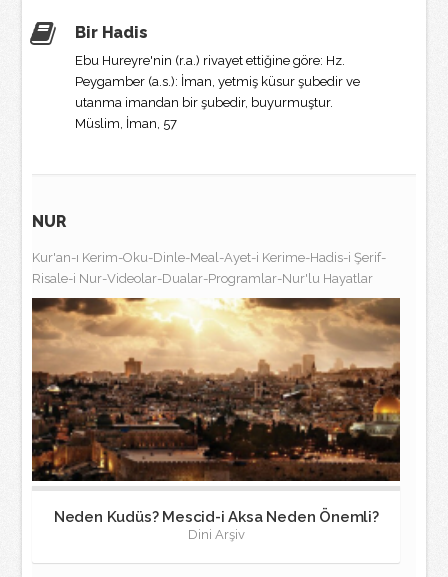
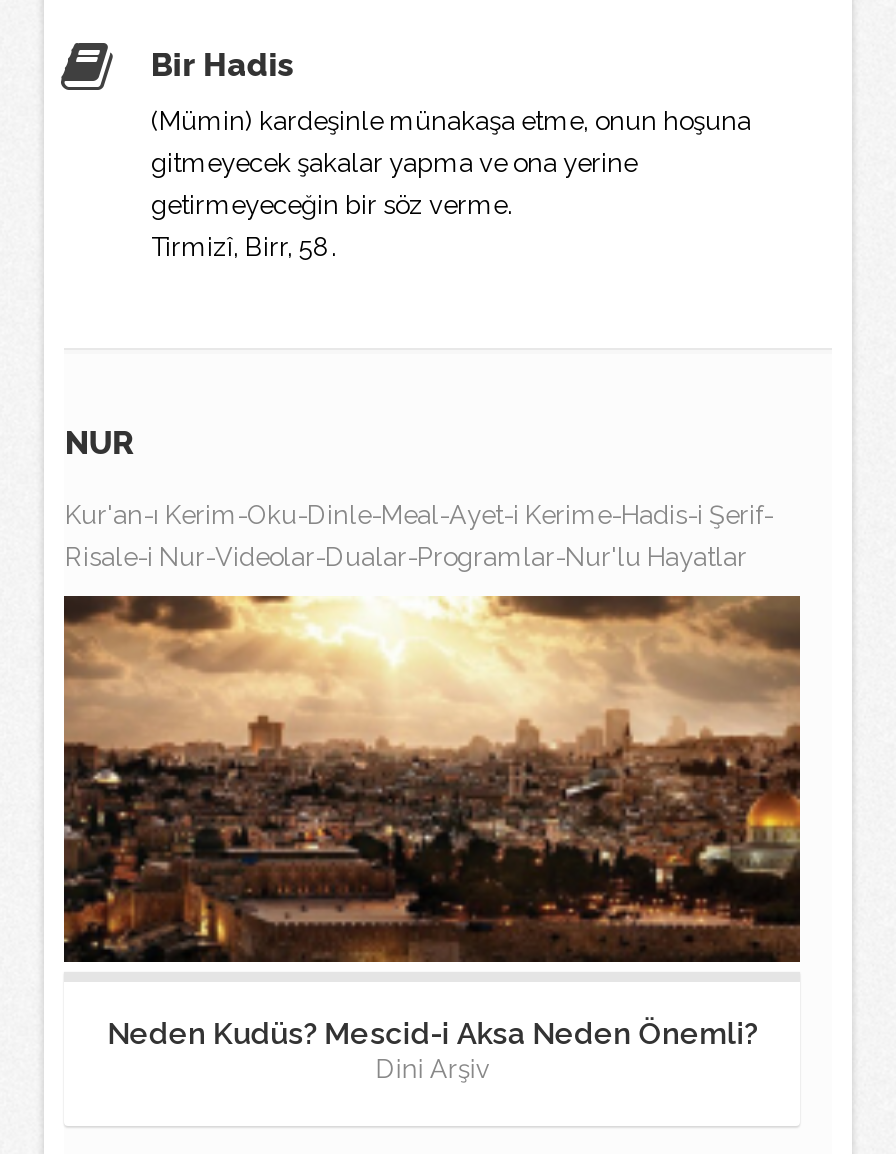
[75,53,360,131] Ebu Hureyre'nin (r.a.) rivayet ettiğine göre: Hz. | Peygamber (a.s.): İman, yetmiş küsur şubedir ve | utanma imandan bir şubedir, buyurmuştur. | Müslim, İman, 57 -> [151,105,751,261] (Mümin) kardeşinle münakaşa etme, onun hoşuna | gitmeyecek şakalar yapma ve ona yerine | getirmeyeceğin bir söz verme. | Tirmizî, Birr, 58.

